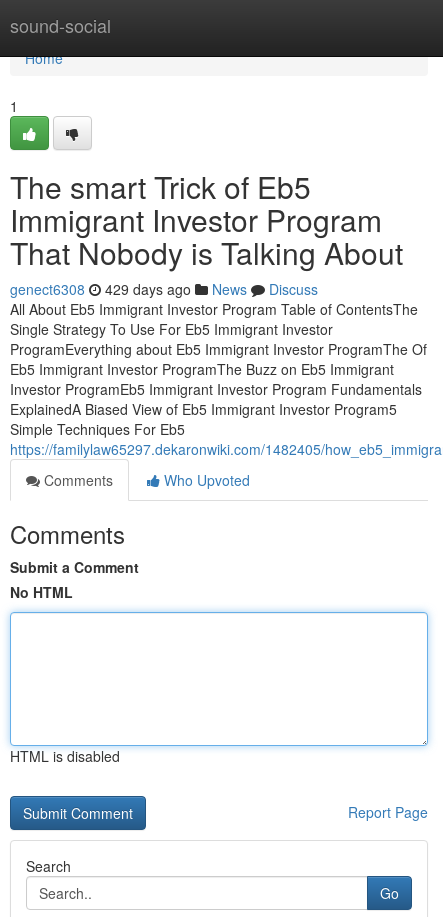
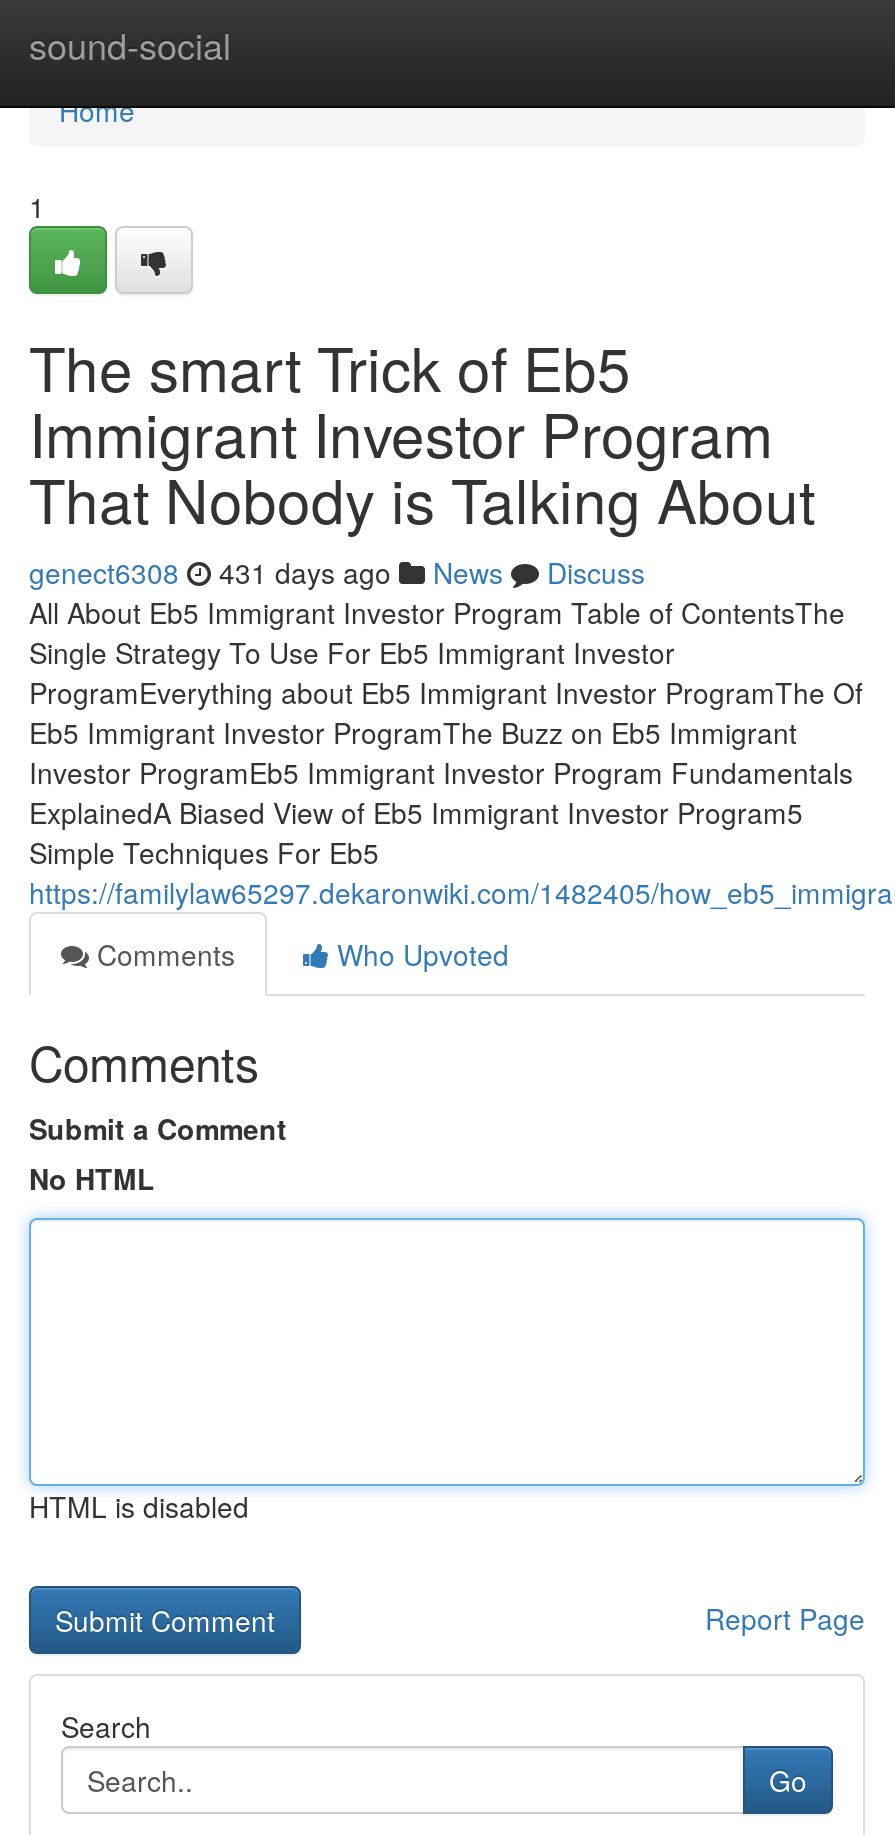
[10,279,318,299] genect6308 429 days ago News Discuss -> [29,552,645,592] genect6308 431 days ago News Discuss

